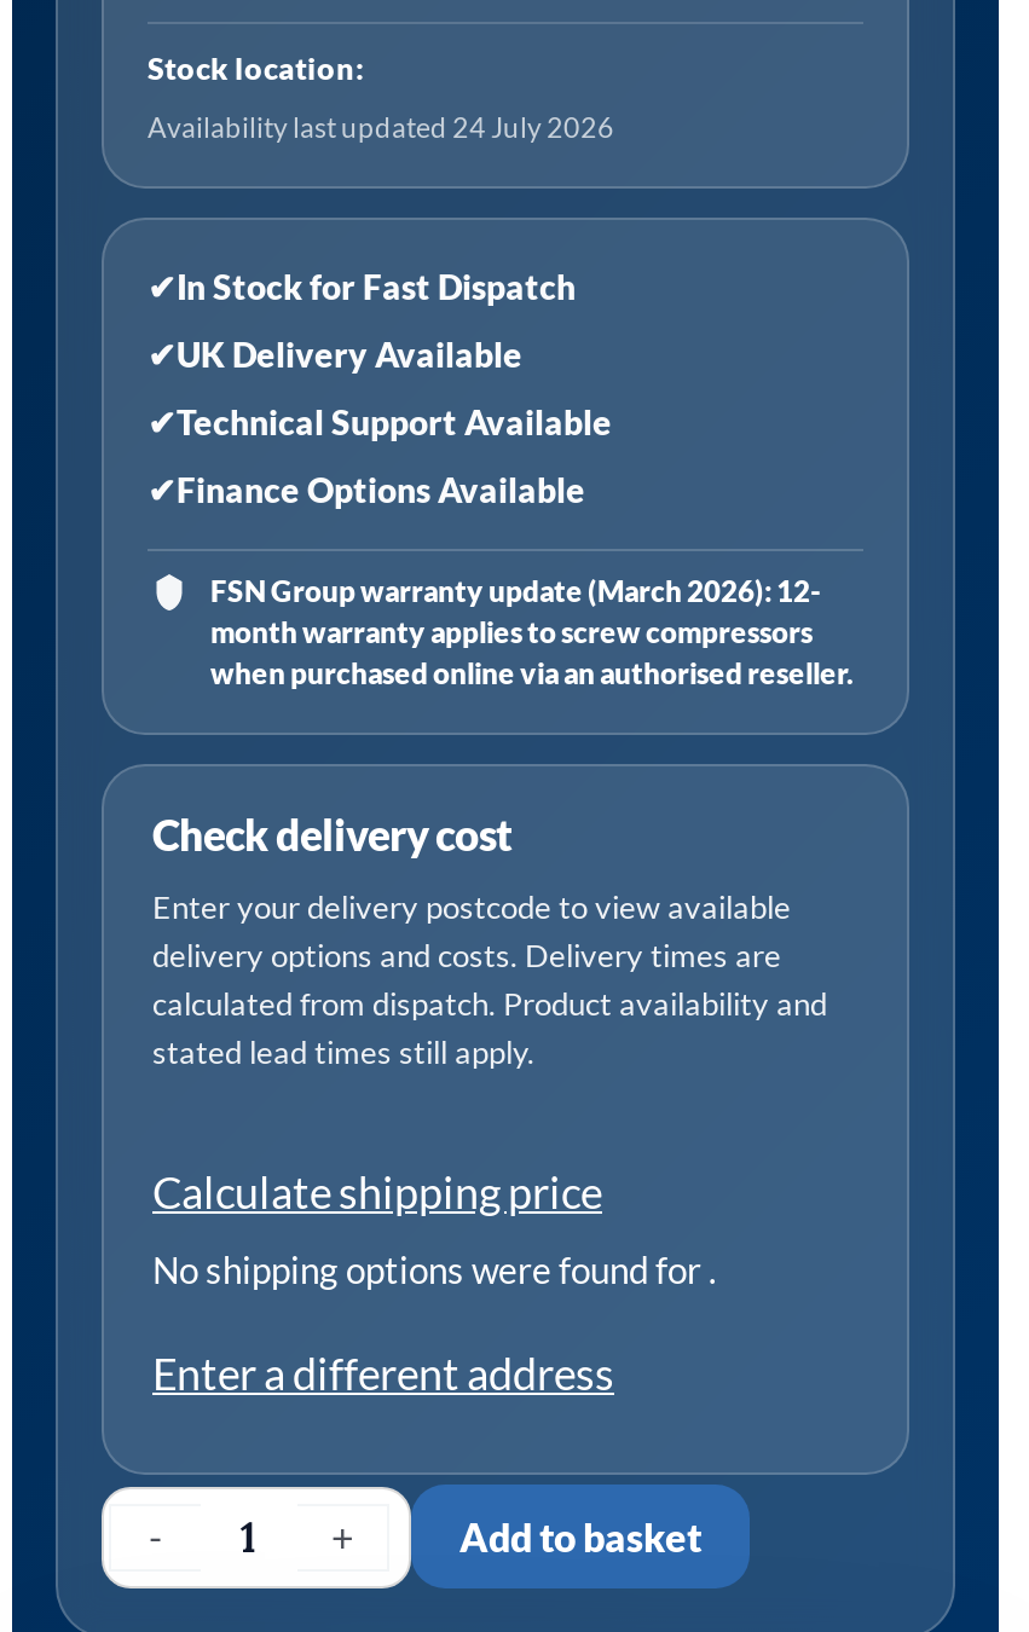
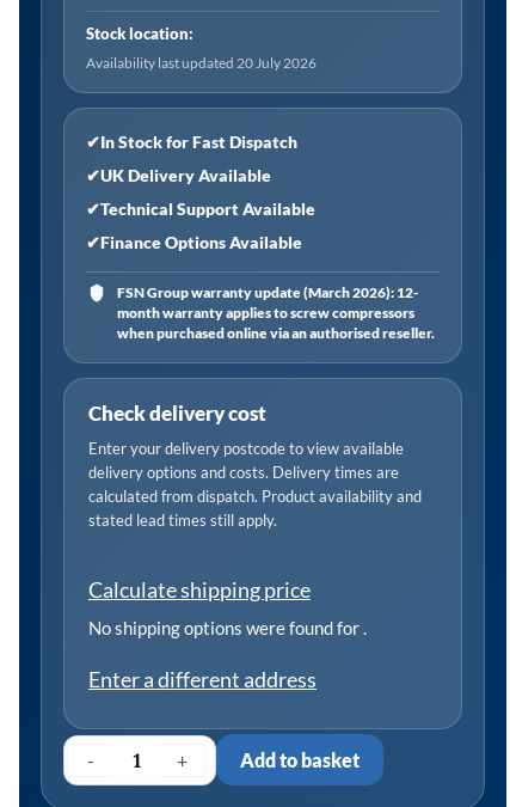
[148,112,614,144] Availability last updated 24 July 2026 -> [86,55,317,71] Availability last updated 20 July 2026

